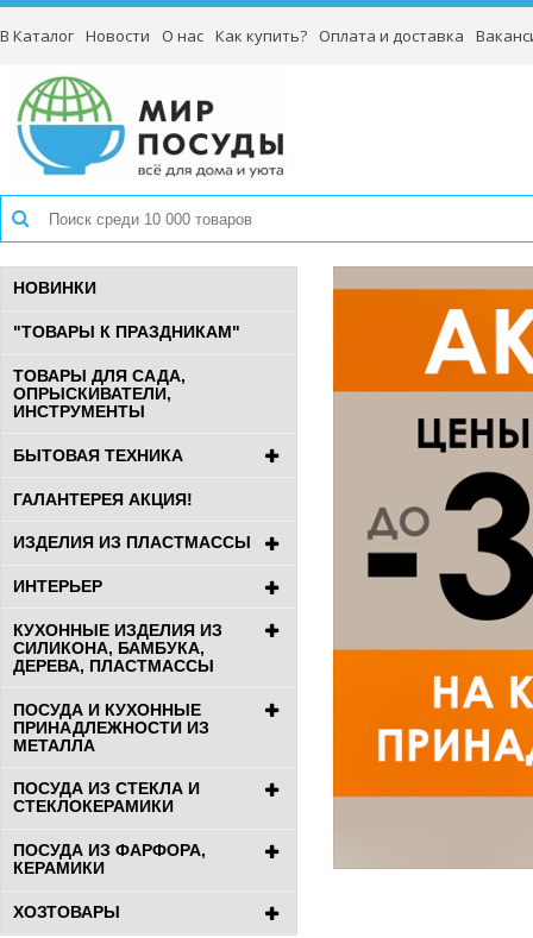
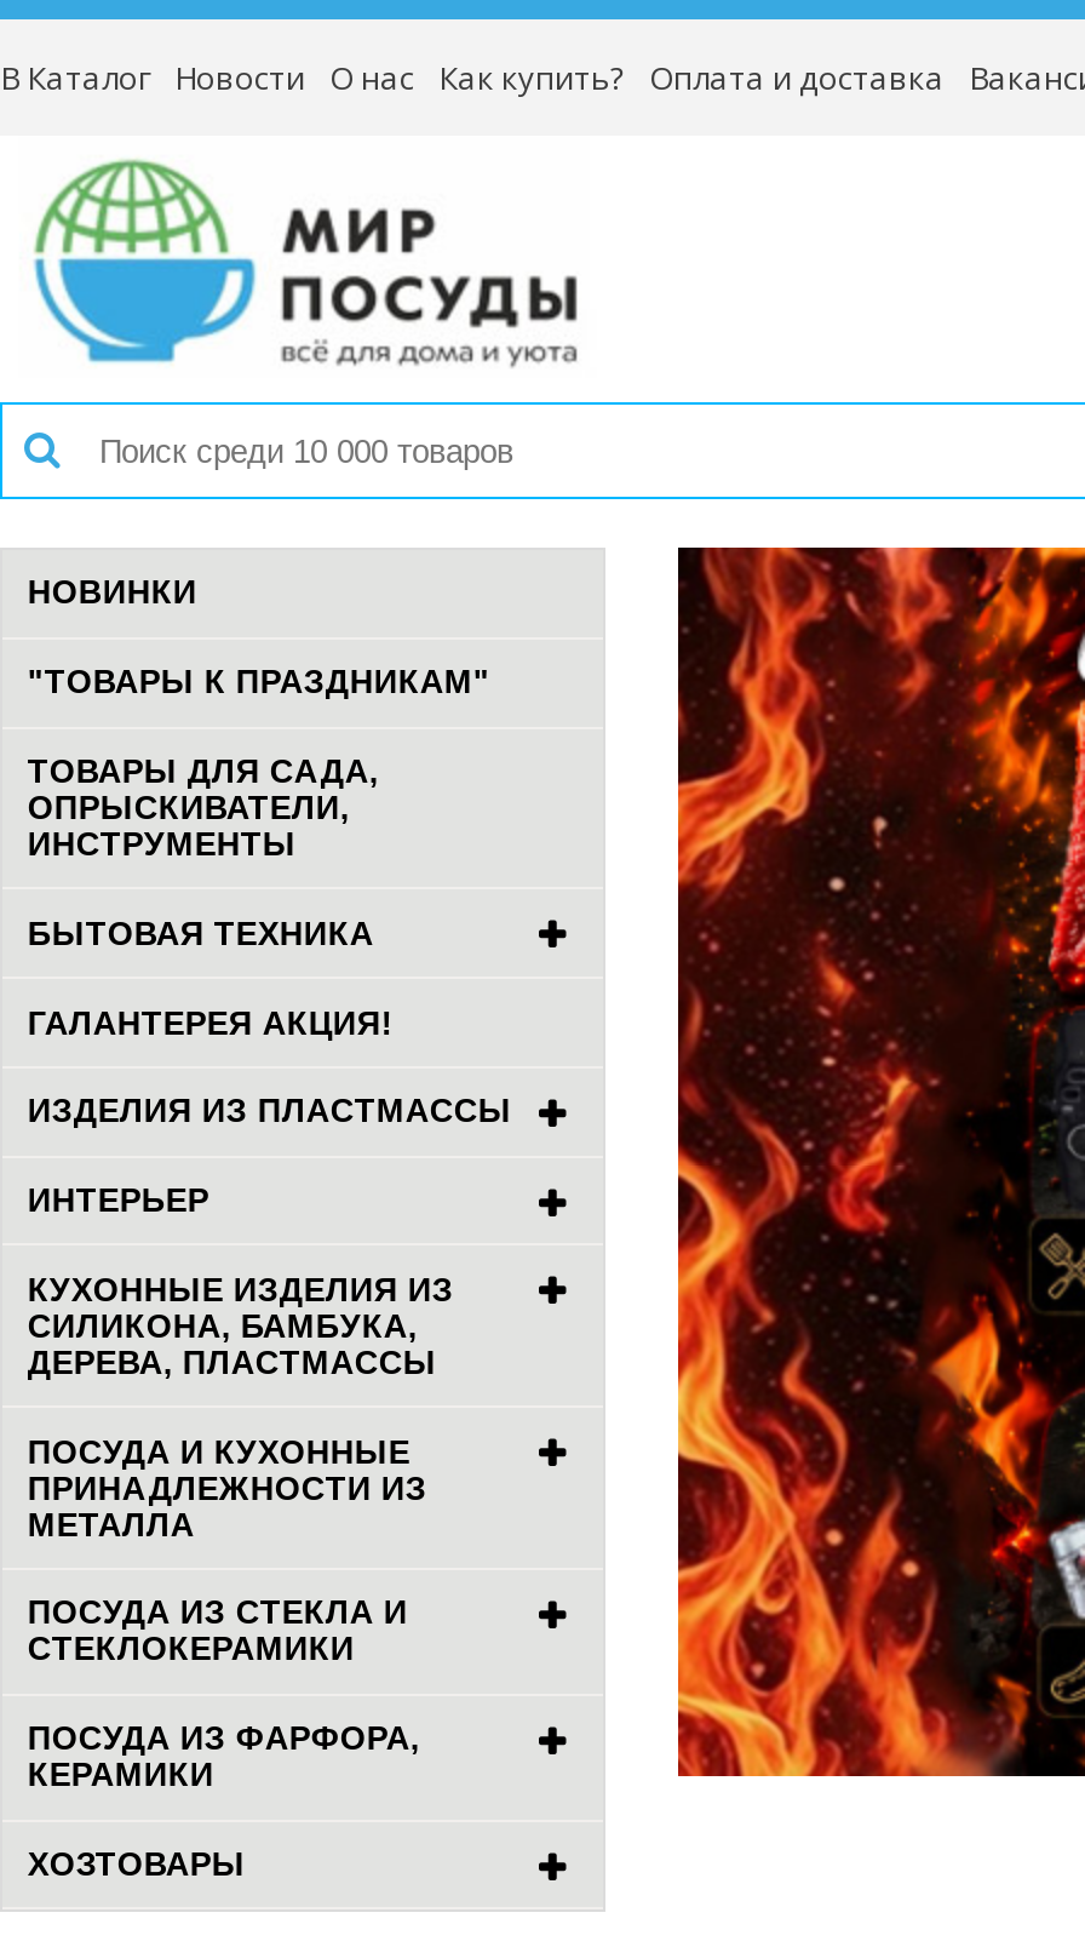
[332,266,529,869] [image] -> [676,545,1078,1779] [image]

